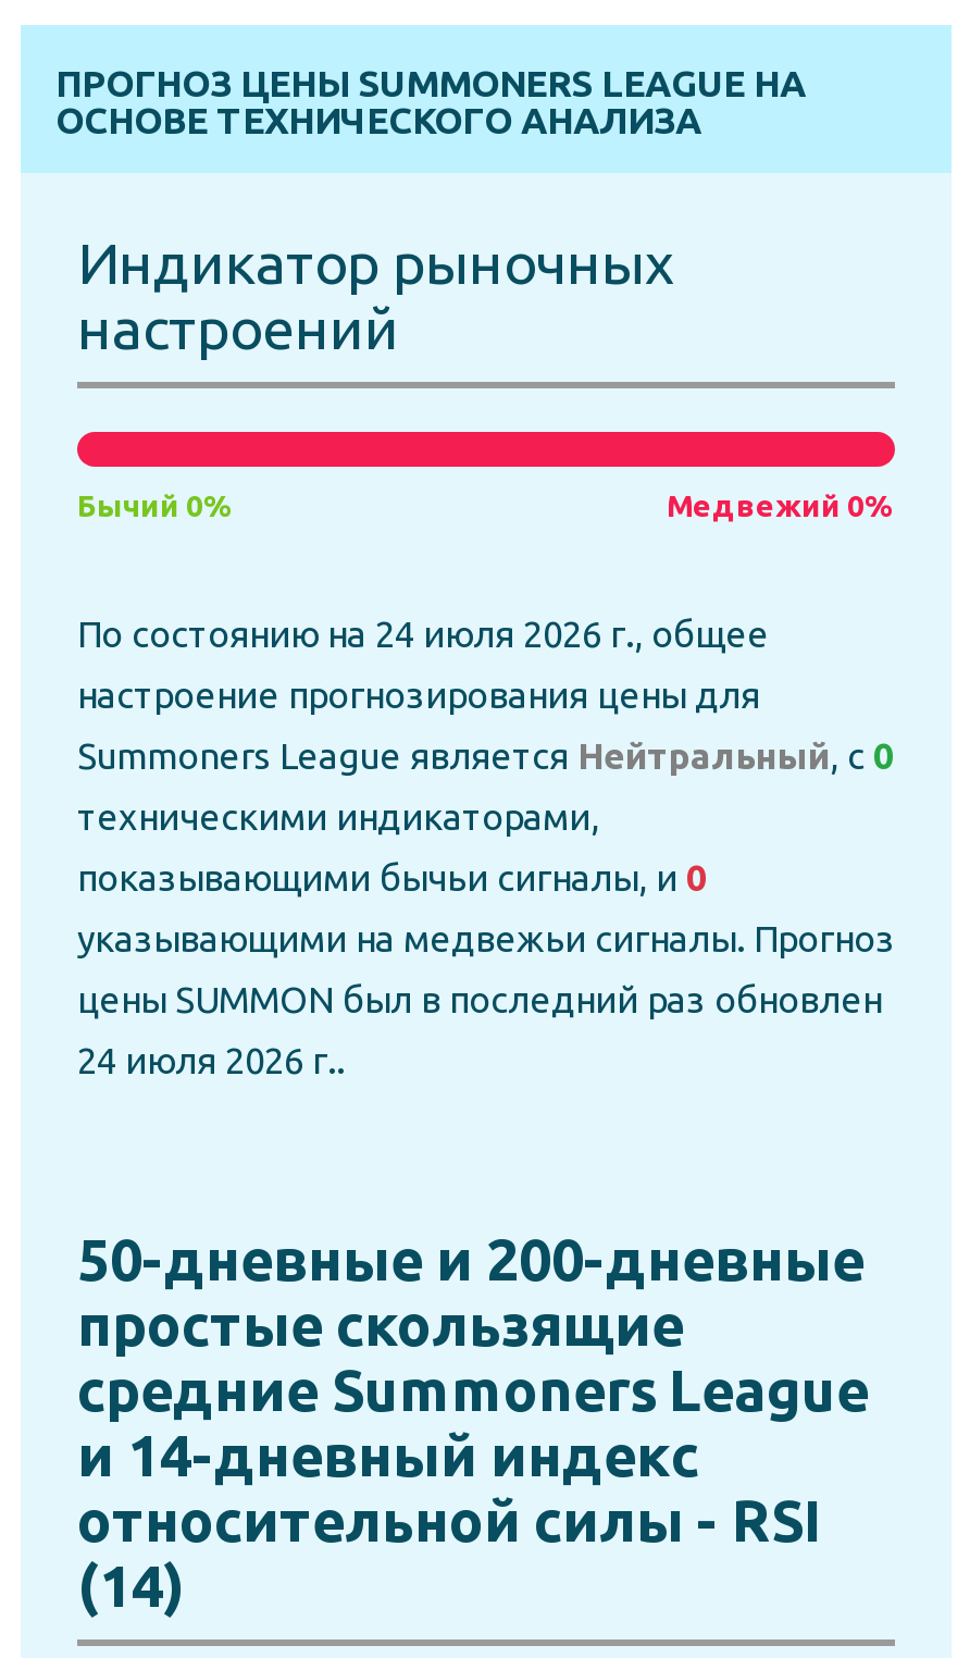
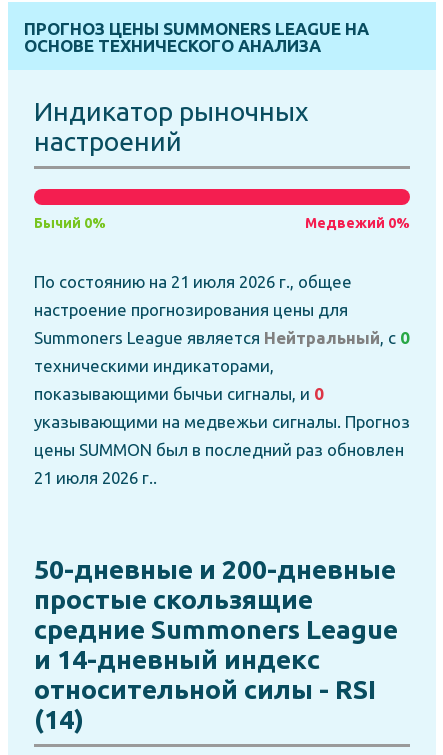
[77,611,769,653] По состоянию на 24 июля 2026 г., общее -> [34,271,352,290] По состоянию на 21 июля 2026 г., общее
[77,1038,345,1079] 24 июля 2026 г.. -> [34,467,157,486] 21 июля 2026 г..

